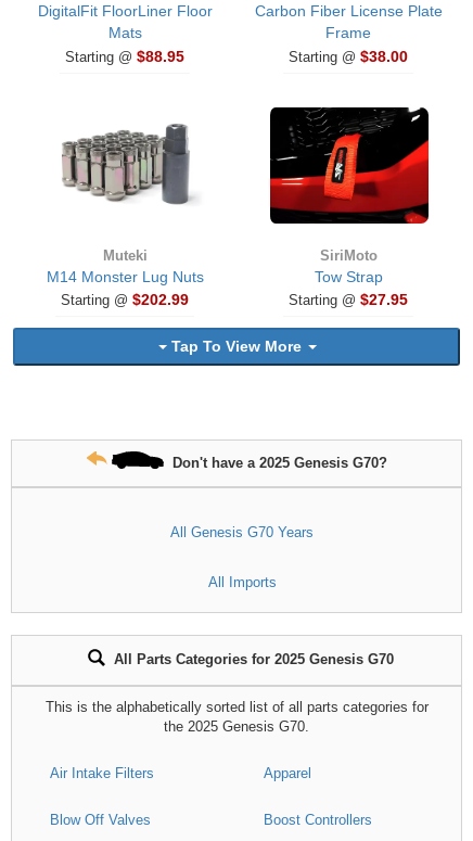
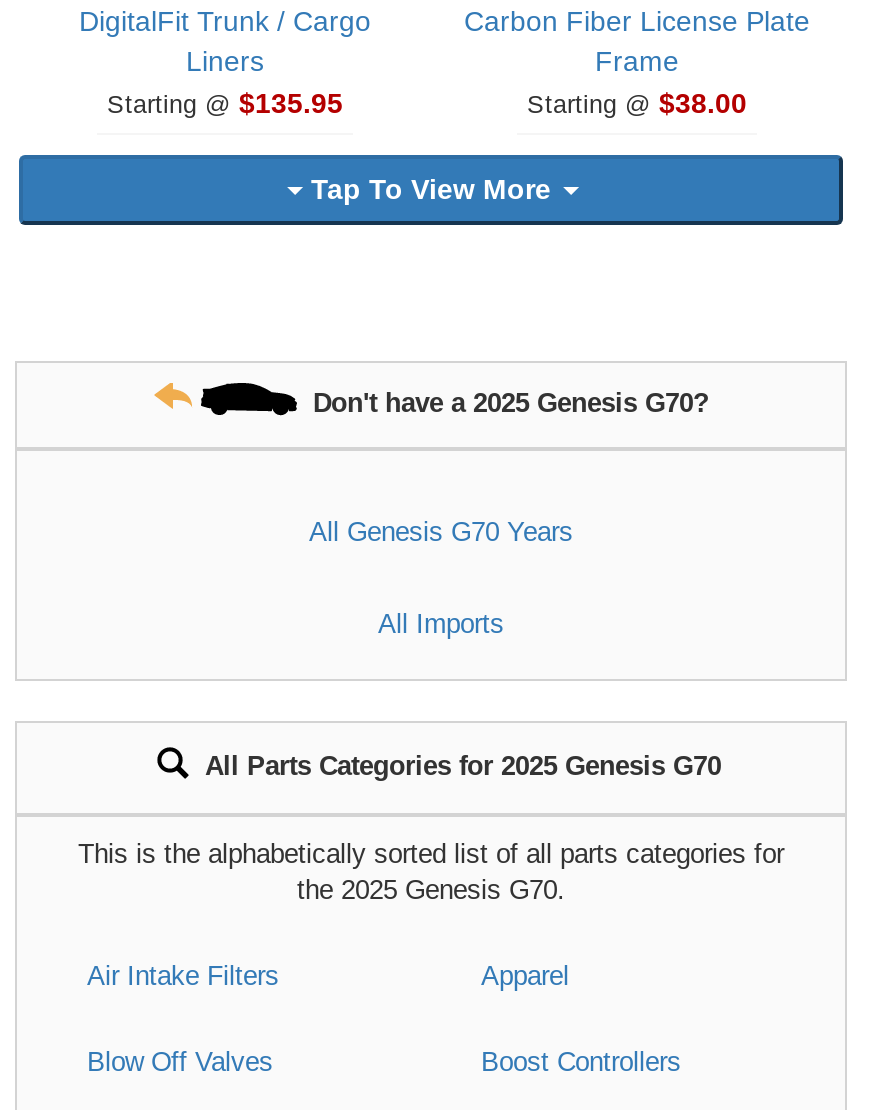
[37,2,212,65] DigitalFit FloorLiner Floor | Mats | Starting @ $88.95 -> [79,4,371,119] DigitalFit Trunk / Cargo | Liners | Starting @ $135.95
[269,106,430,308] [image] | SiriMoto | Tow Strap | Starting @ $27.95 -> none
[46,124,203,308] [image] | Muteki | M14 Monster Lug Nuts | Starting @ $202.99 -> none

